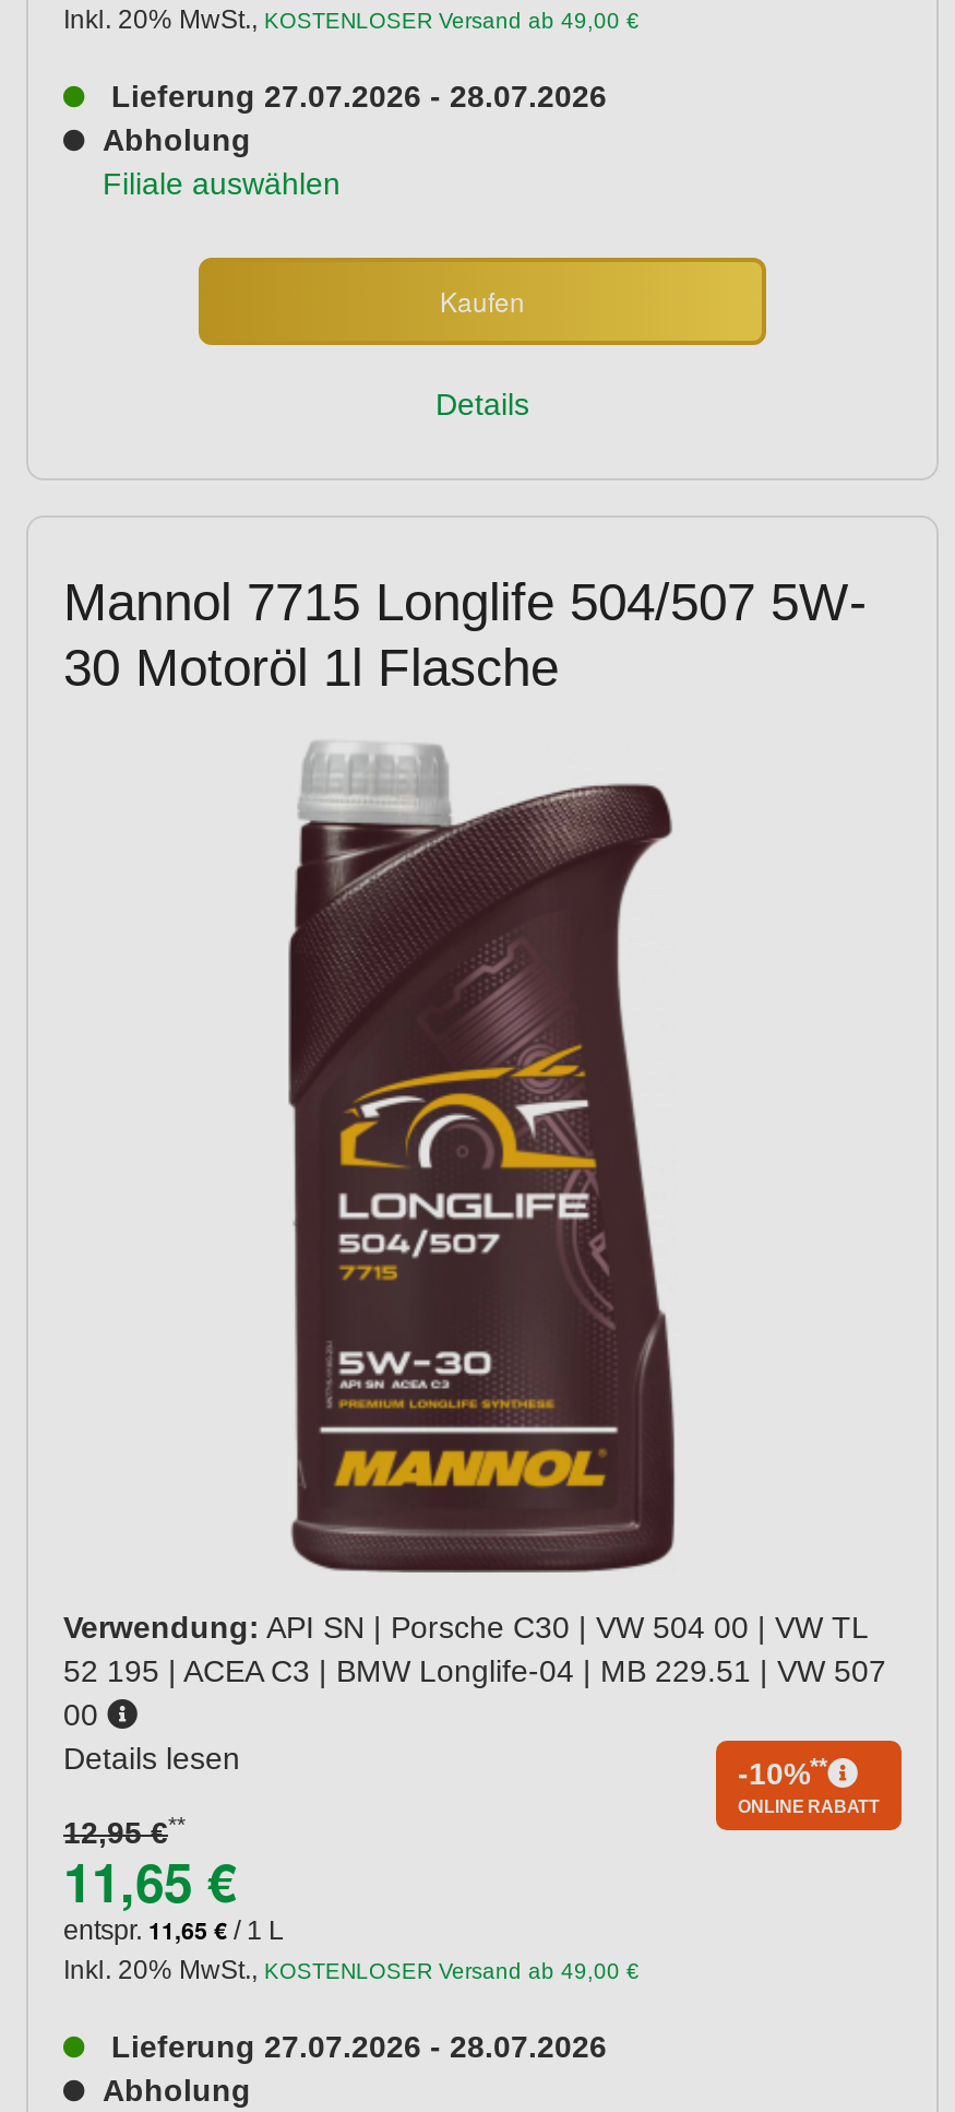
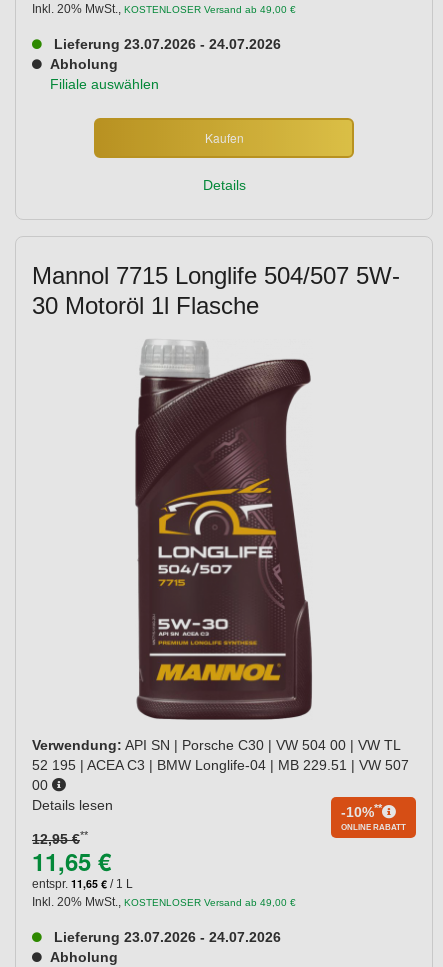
[111,78,607,113] Lieferung 27.07.2026 - 28.07.2026 -> [54,36,281,52] Lieferung 23.07.2026 - 24.07.2026
[111,2029,607,2064] Lieferung 27.07.2026 - 28.07.2026 -> [54,929,281,945] Lieferung 23.07.2026 - 24.07.2026

